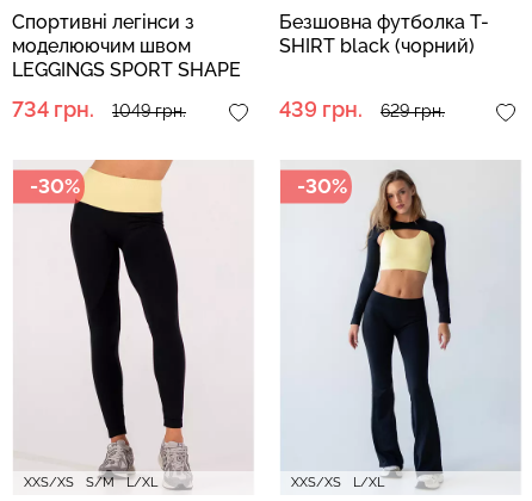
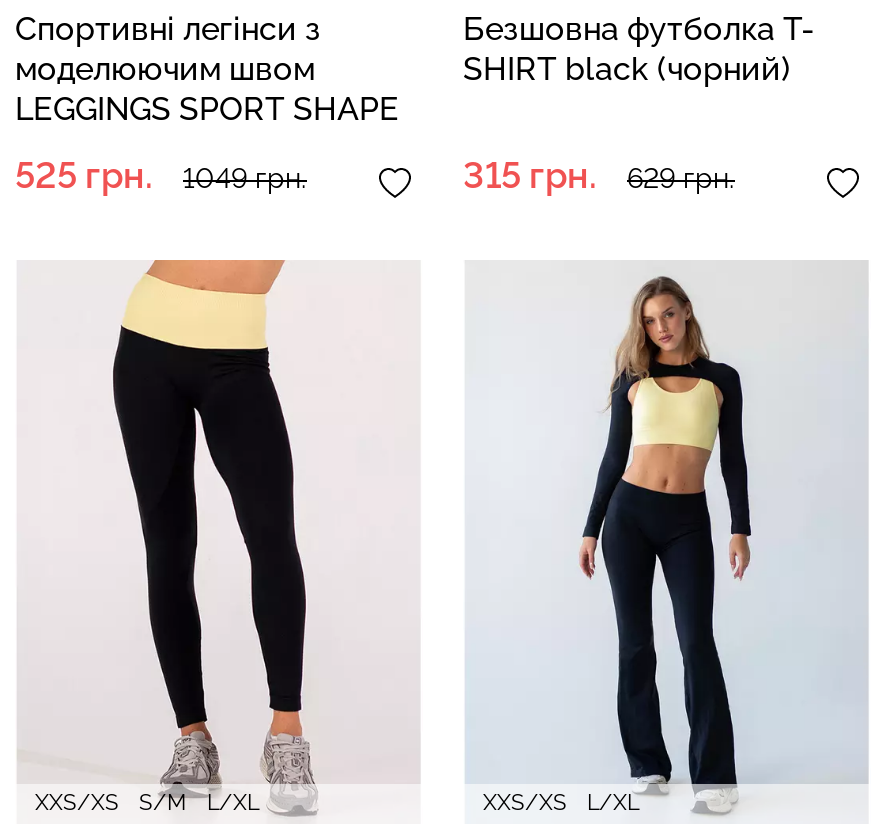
[12,96,94,121] 734 грн. -> [15,155,153,197] 525 грн.
[279,96,445,121] 439 грн. 629 грн. -> [463,155,735,197] 315 грн. 629 грн.
[30,174,80,198] -30% -> none
[297,174,347,198] -30% -> none

